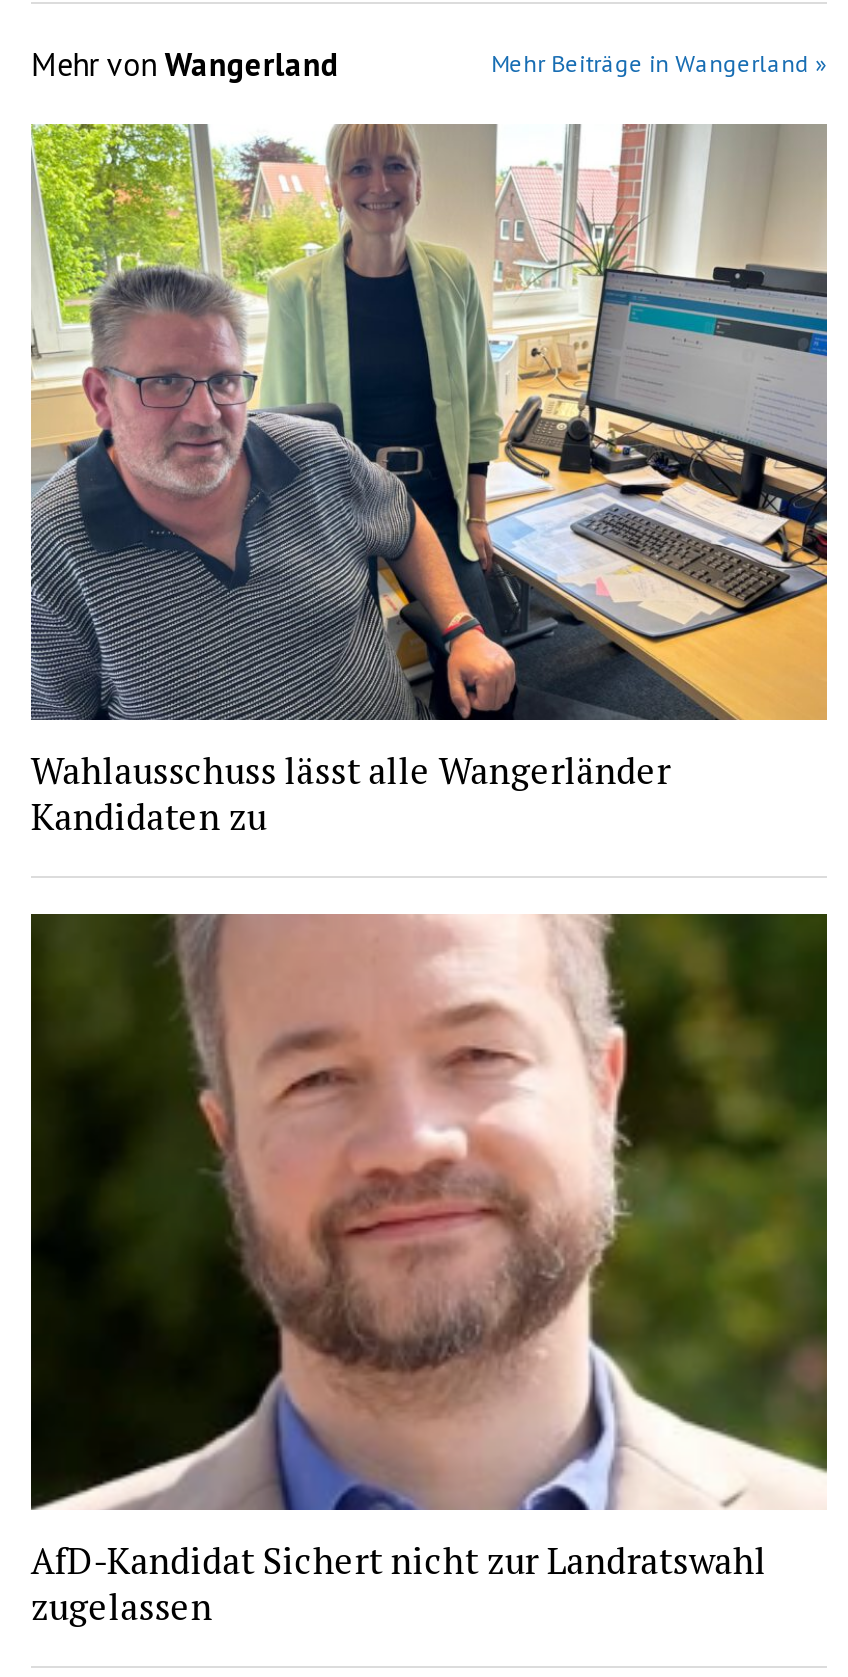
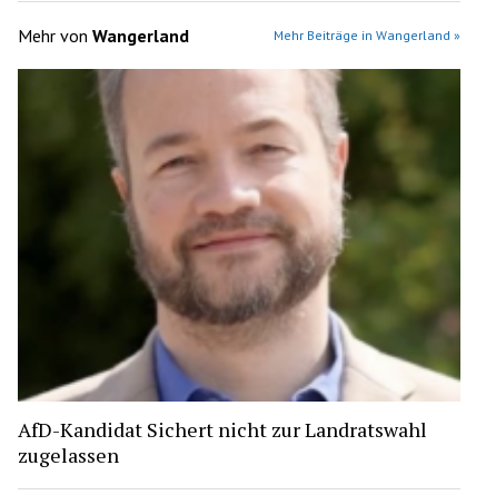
[29,122,829,839] [image] | Wahlausschuss lässt alle Wangerländer | Kandidaten zu -> none

